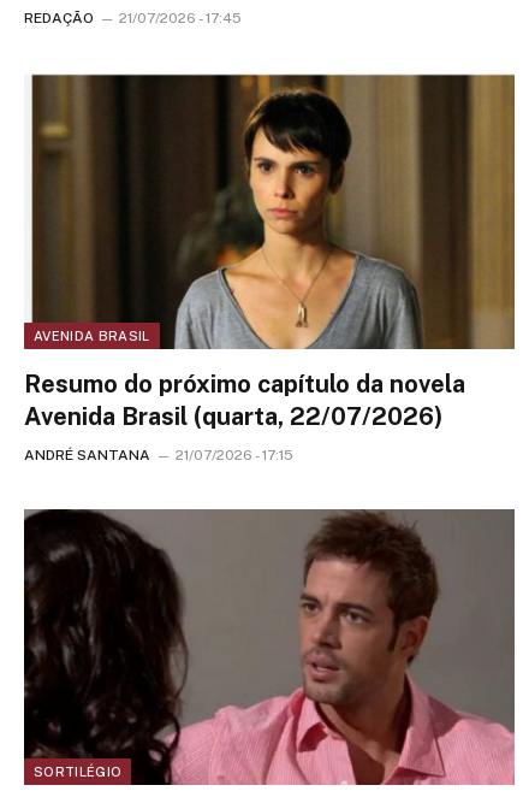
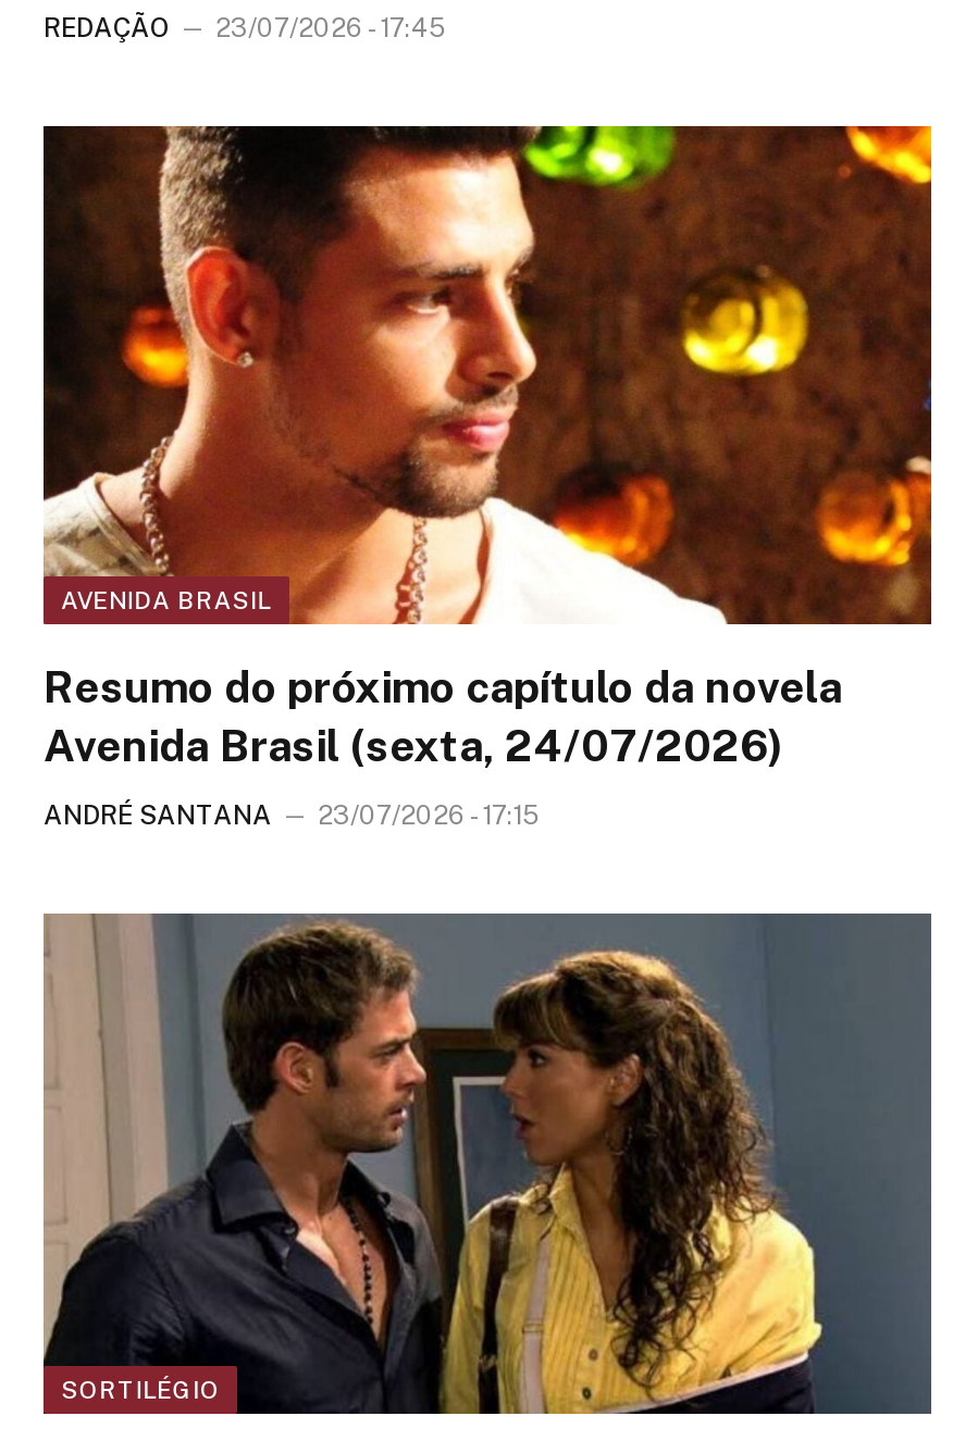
[24,10,242,26] REDAÇÃO 21/07/2026 - 17:45 -> [44,12,446,42] REDAÇÃO 23/07/2026 - 17:45
[24,72,516,350] [image] -> [41,123,933,625] [image]
[24,402,442,430] Avenida Brasil (quarta, 22/07/2026) -> [44,720,783,772] Avenida Brasil (sexta, 24/07/2026)
[24,446,293,463] ANDRÉ SANTANA 21/07/2026 - 17:15 -> [44,800,540,831] ANDRÉ SANTANA 23/07/2026 - 17:15
[23,508,516,786] [image] -> [41,912,933,1417] [image]

